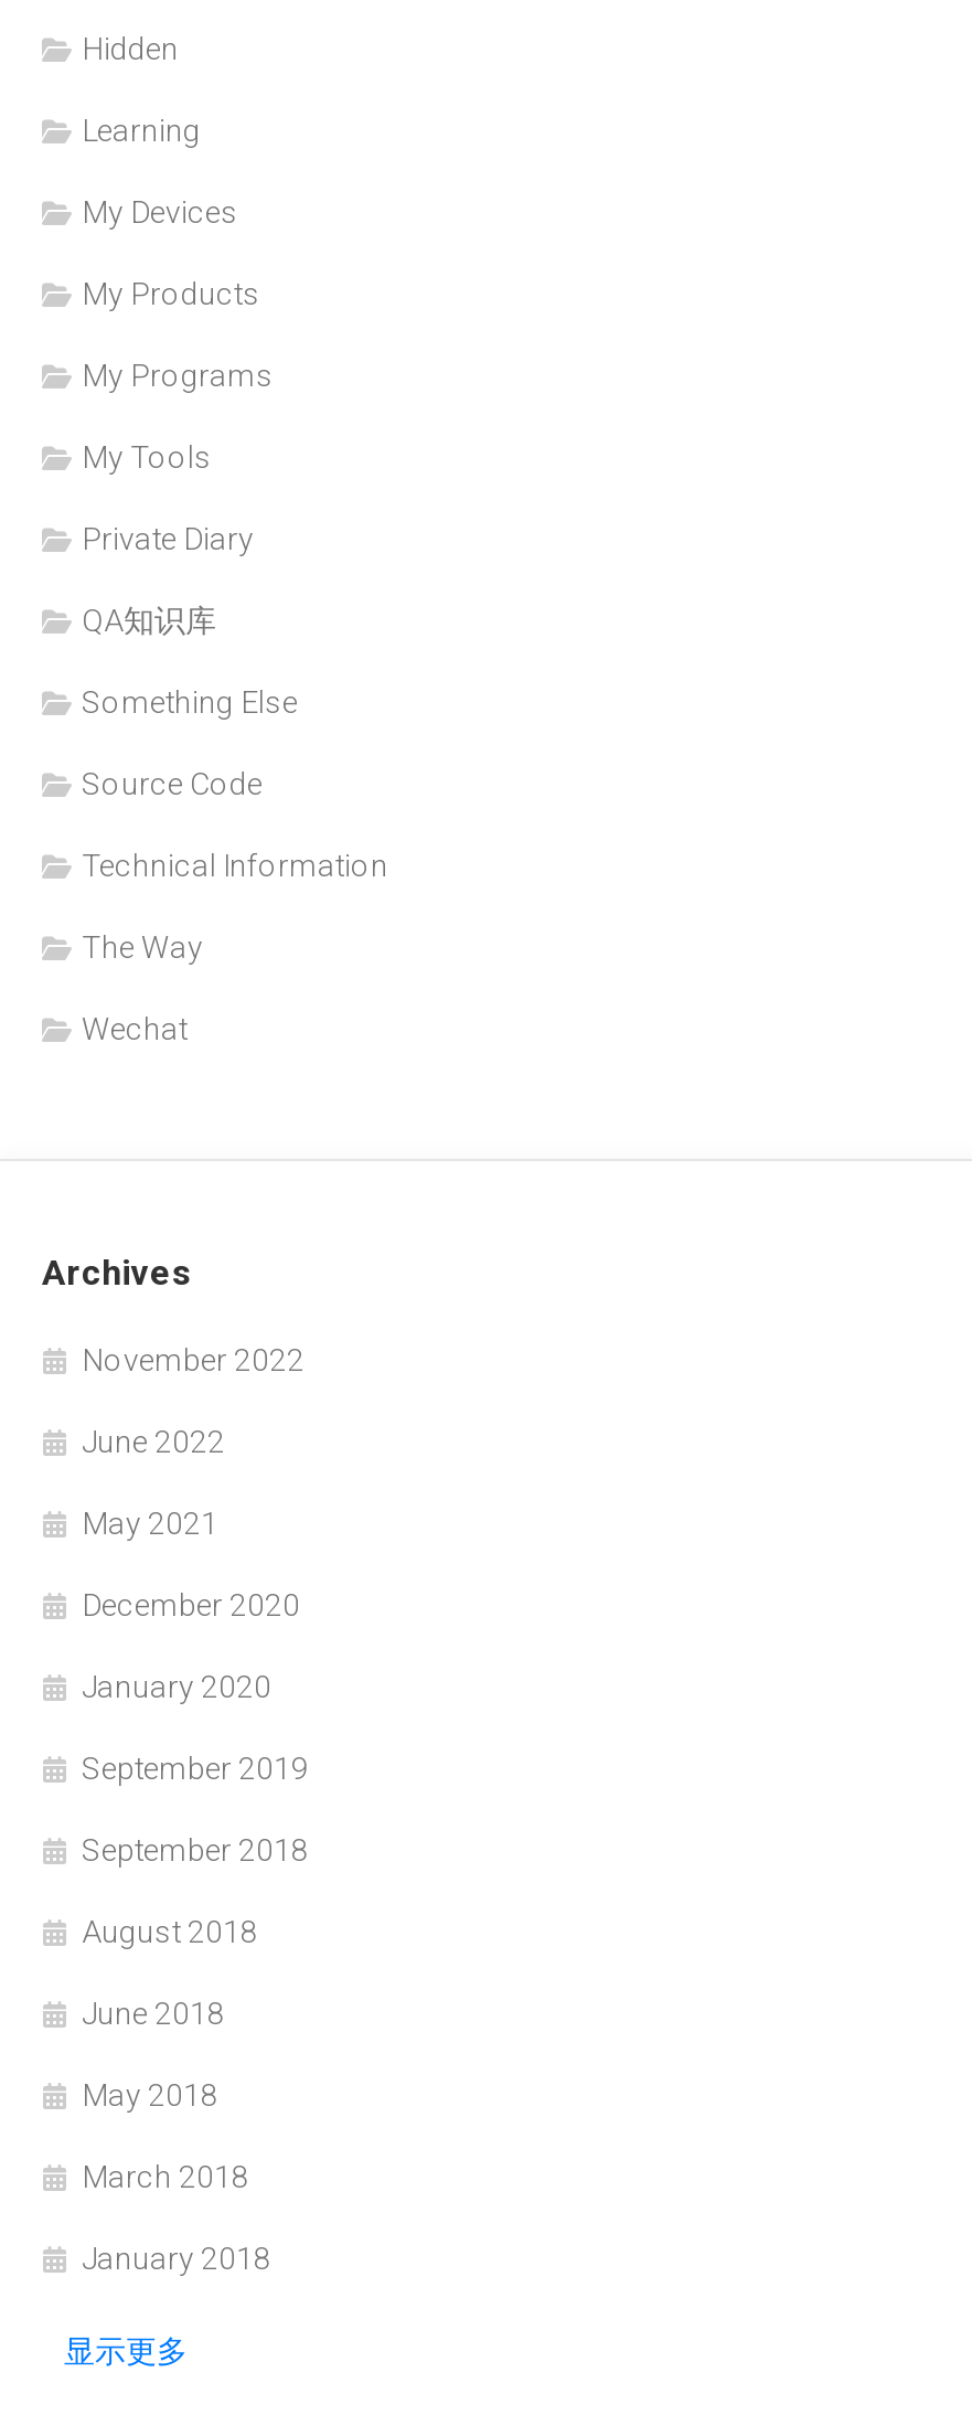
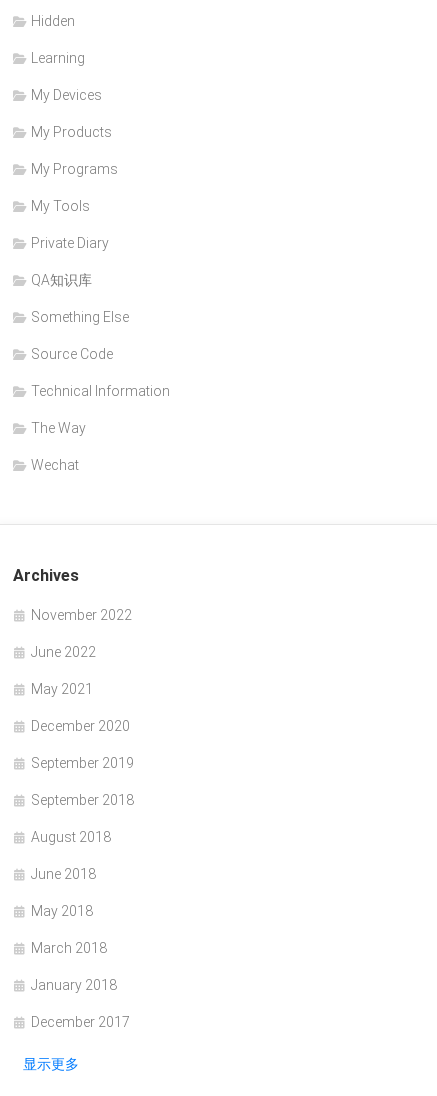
[82,1668,271,1704] January 2020 -> none
moved [82,1750,309,2275] -> [31,755,134,993]: September 2019 | September 2018 | August 2018 | June 2018 | May 2018 | March 2018 | January 2018
none -> [31,1014,130,1030] December 2017

